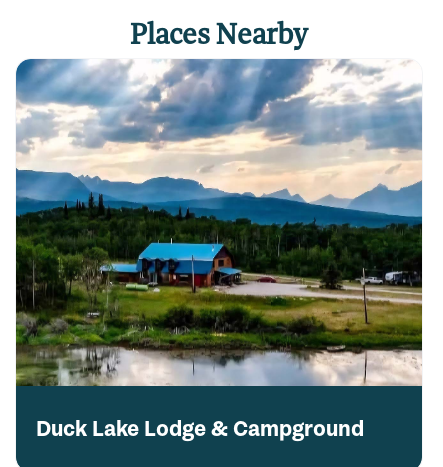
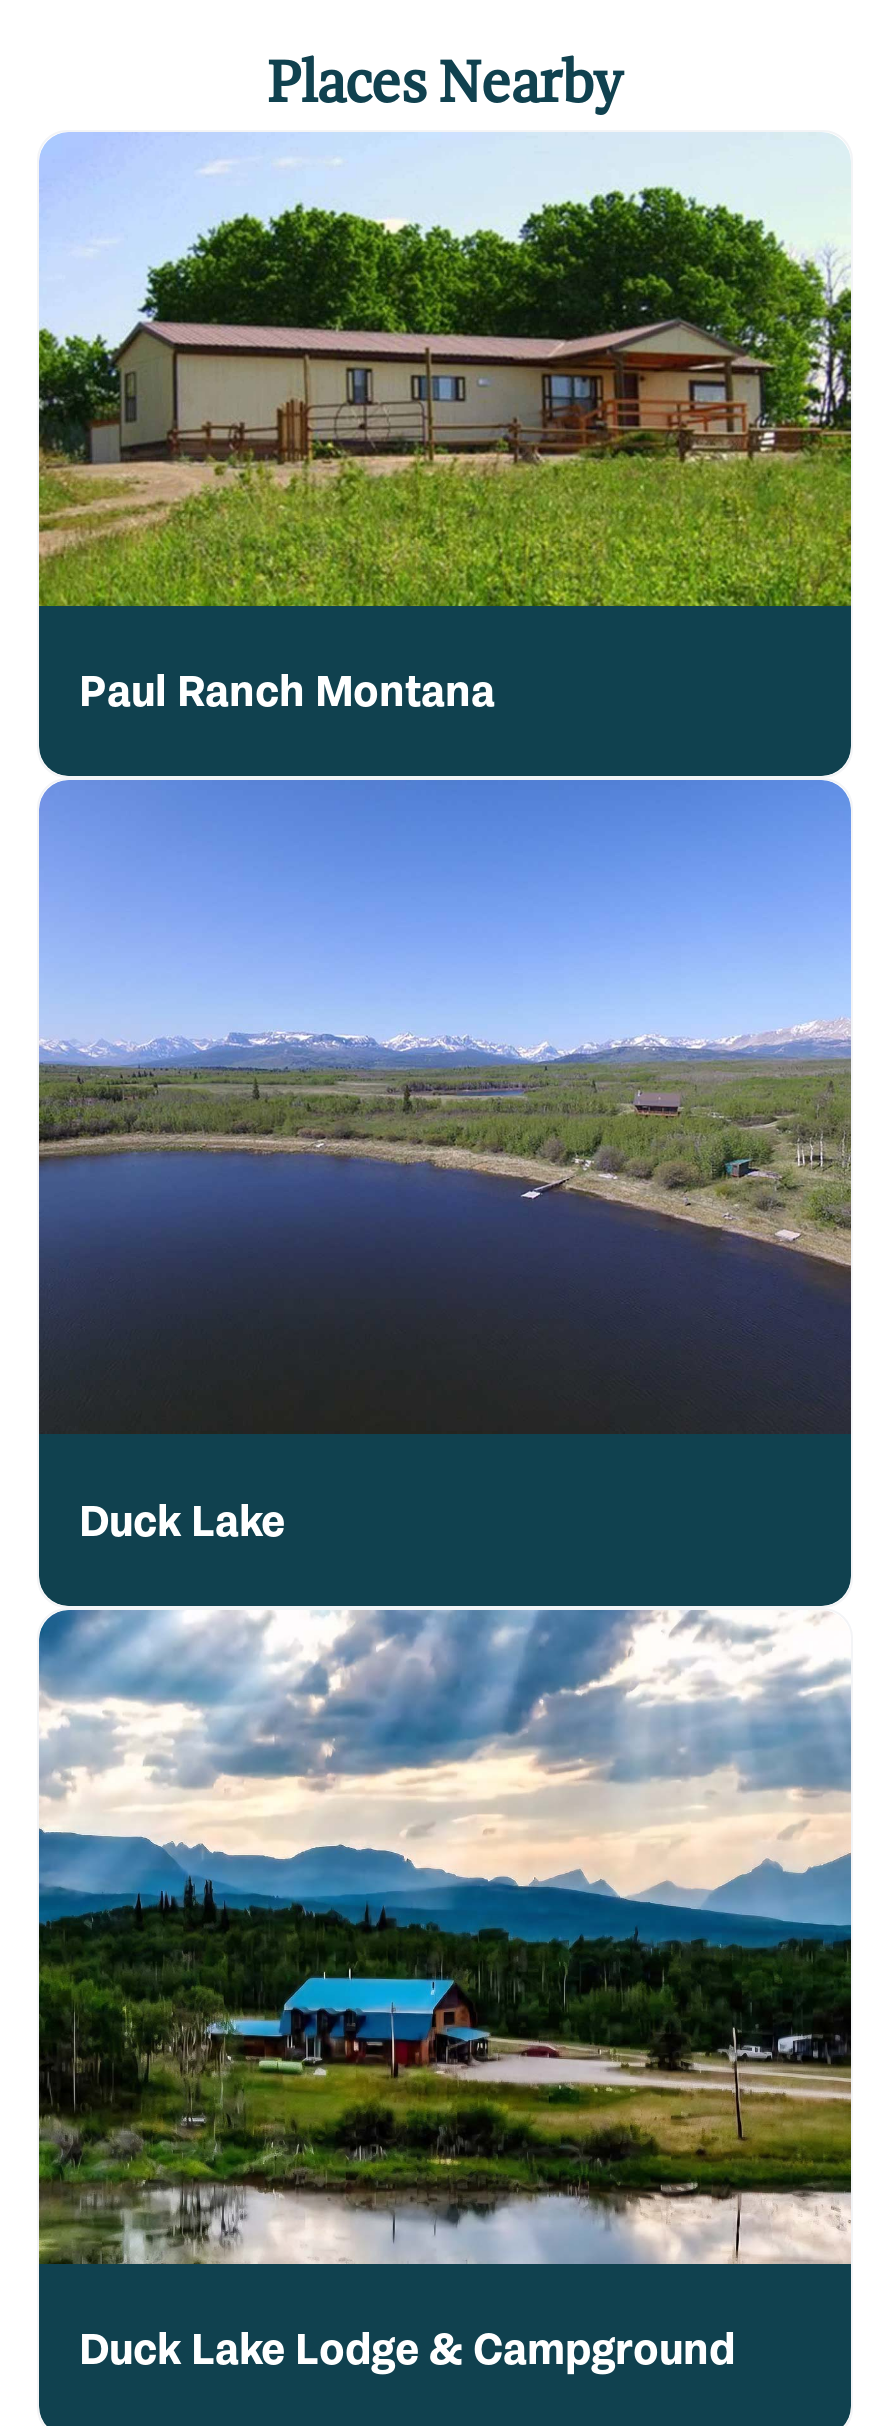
none -> [37,132,853,1608] [image] | Paul Ranch Montana
none -> [79,1493,285,1547] Duck Lake

